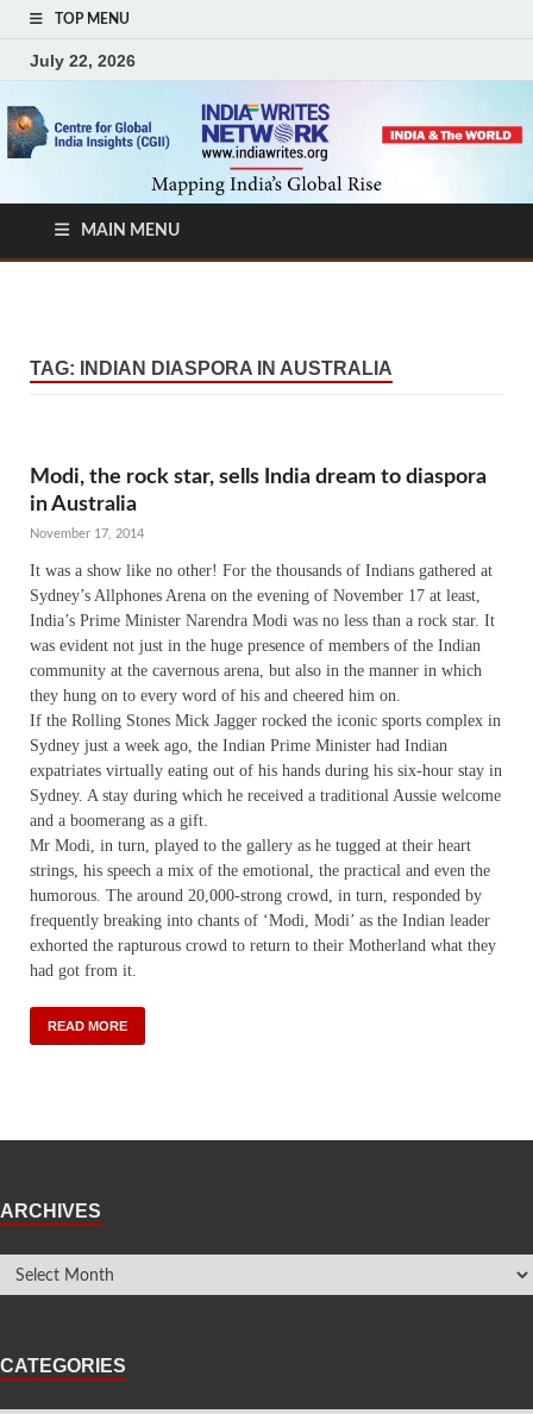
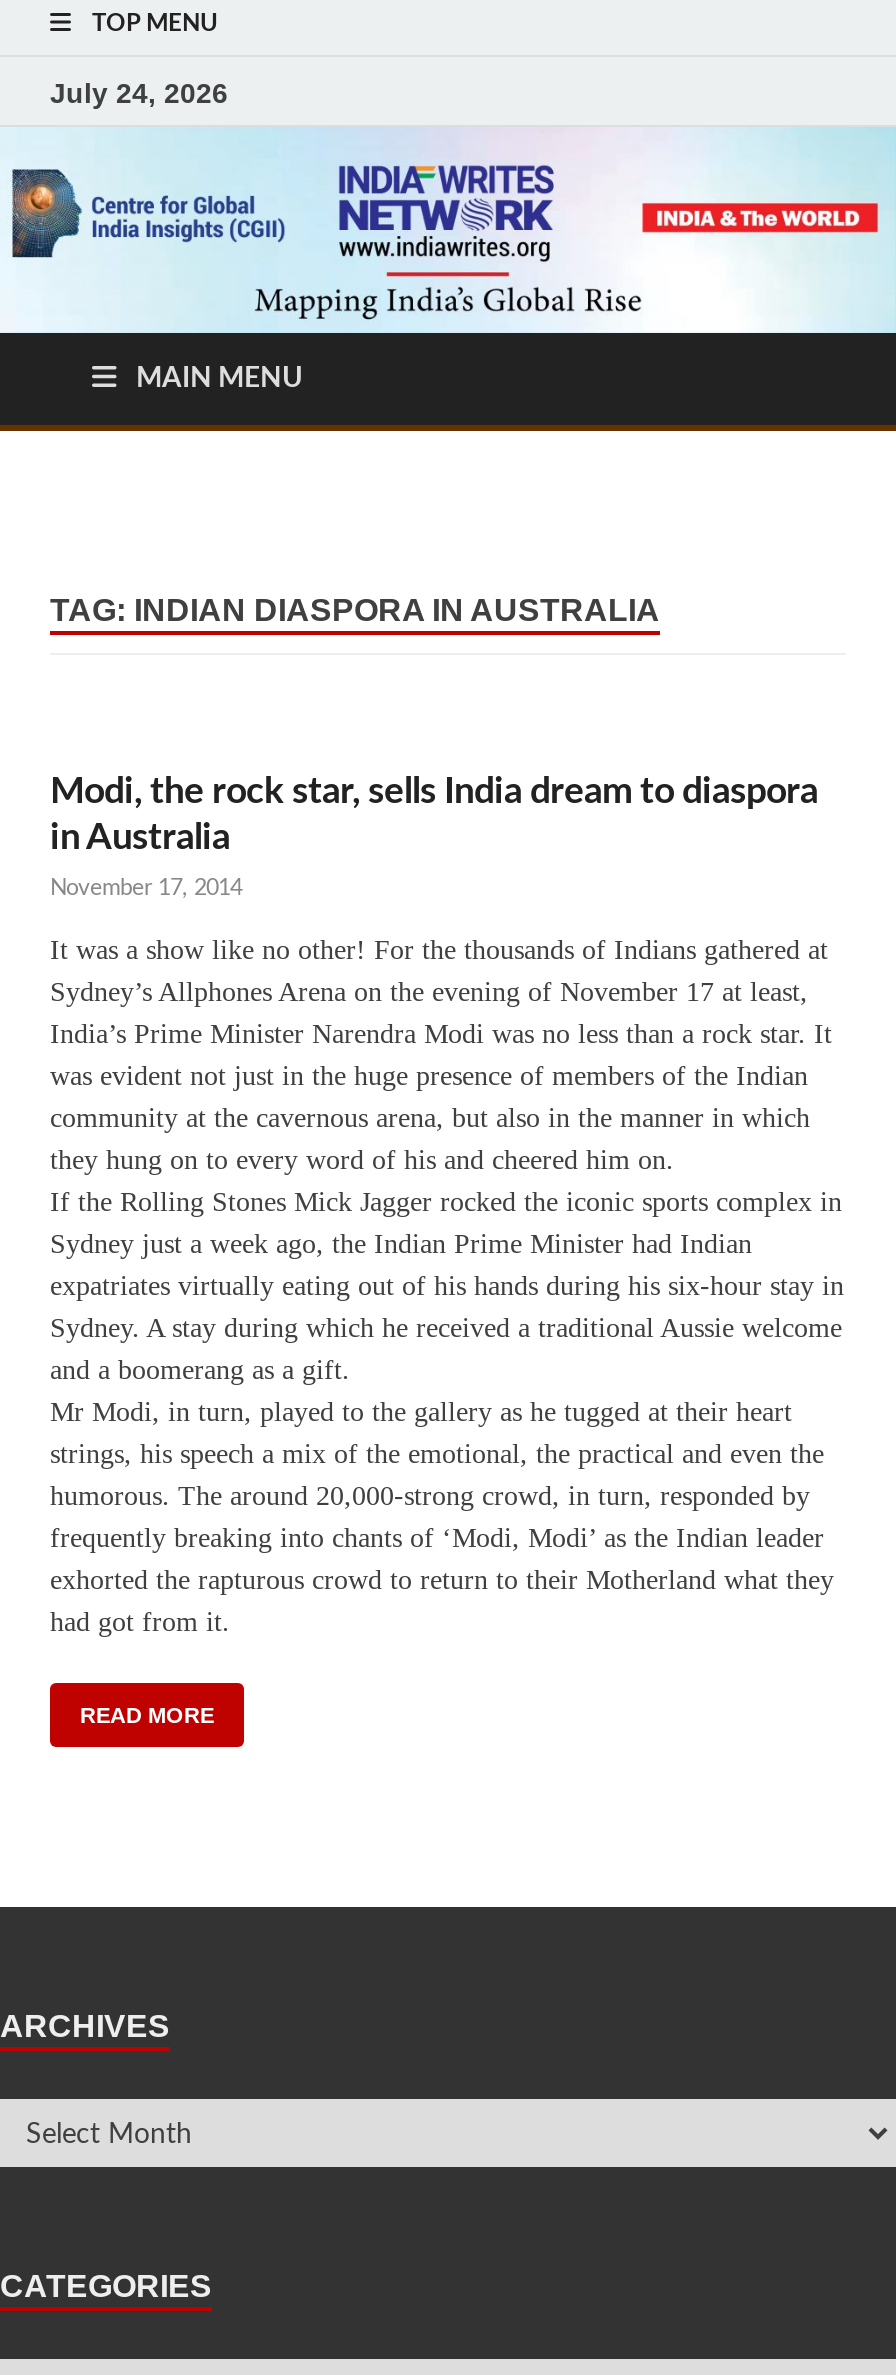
[30,51,136,70] July 22, 2026 -> [50,76,228,108] July 24, 2026

